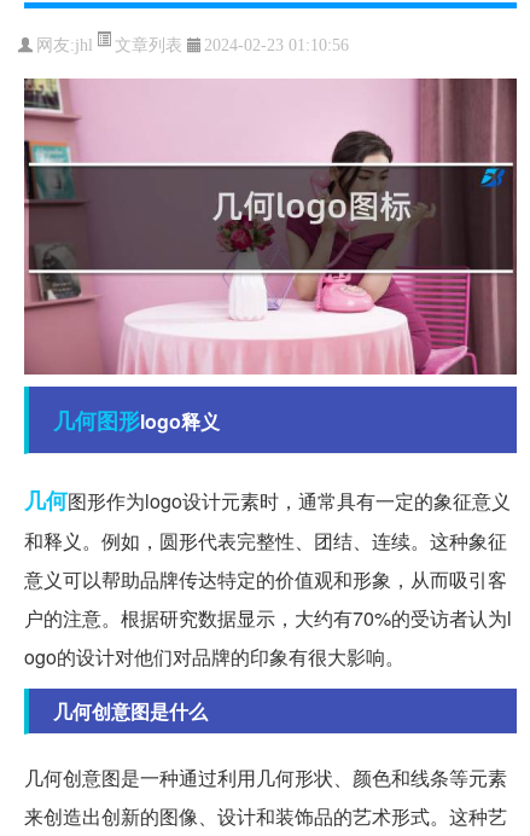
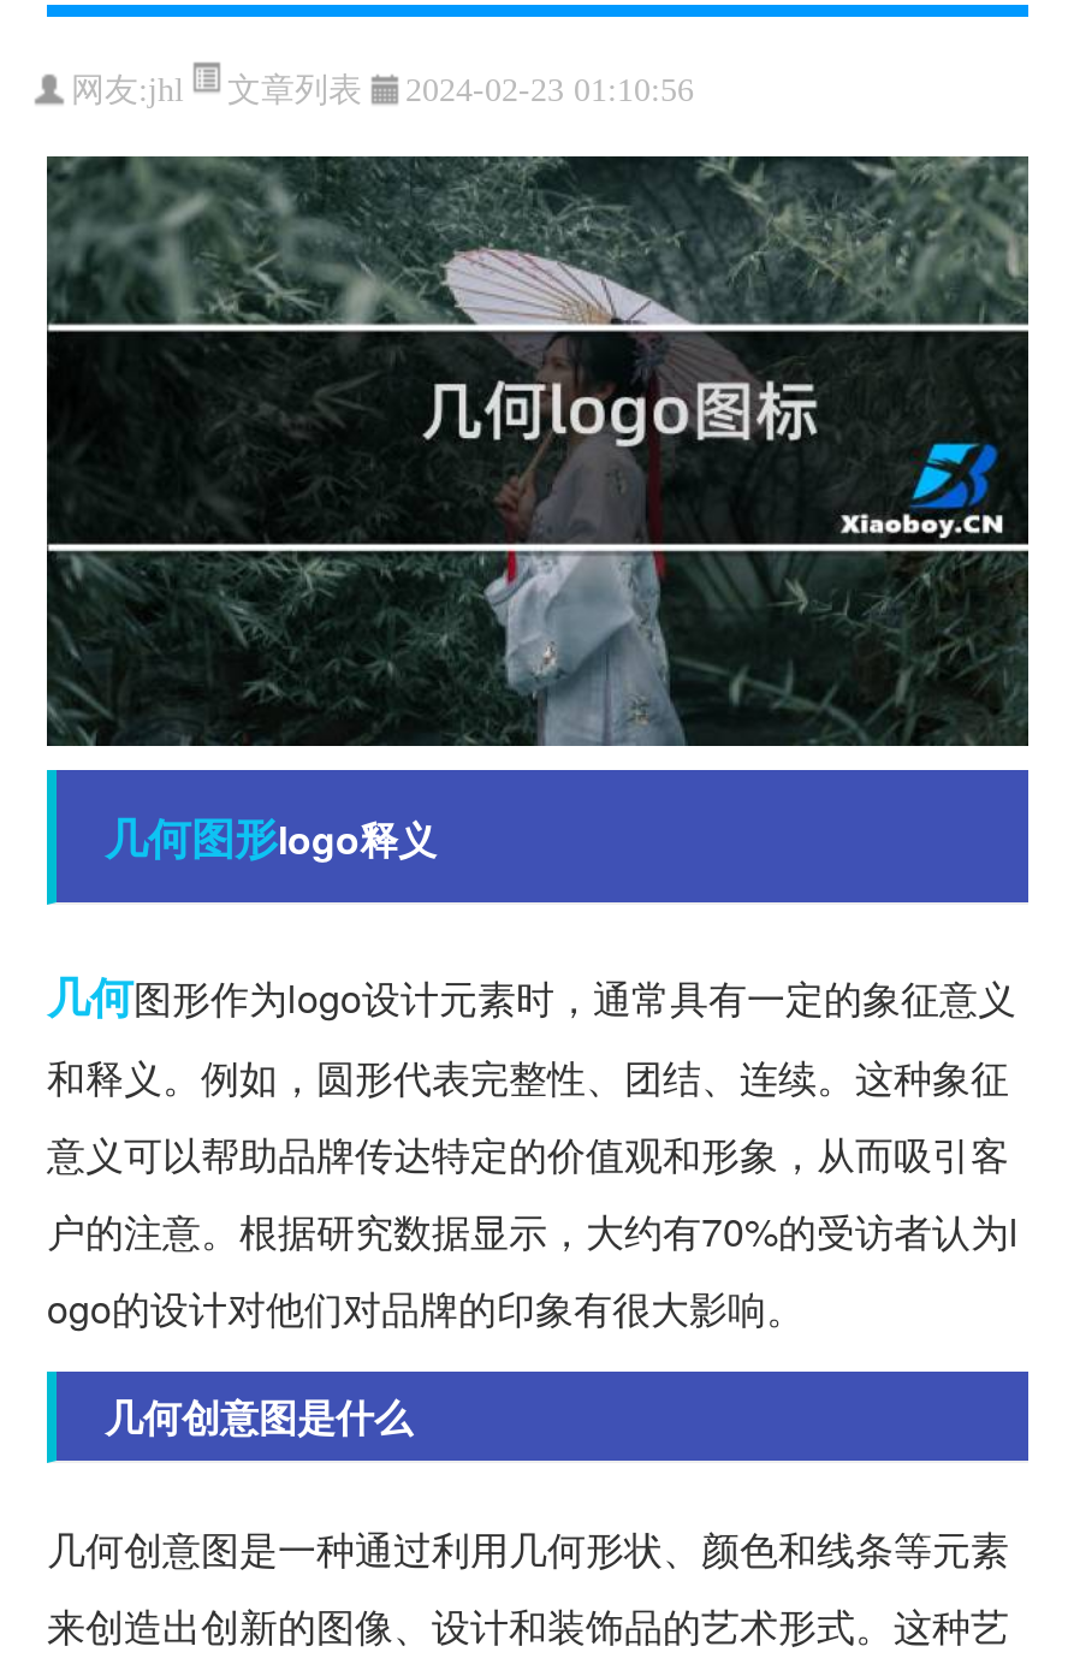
[23,77,518,376] [image] -> [44,154,1028,748] [image]

